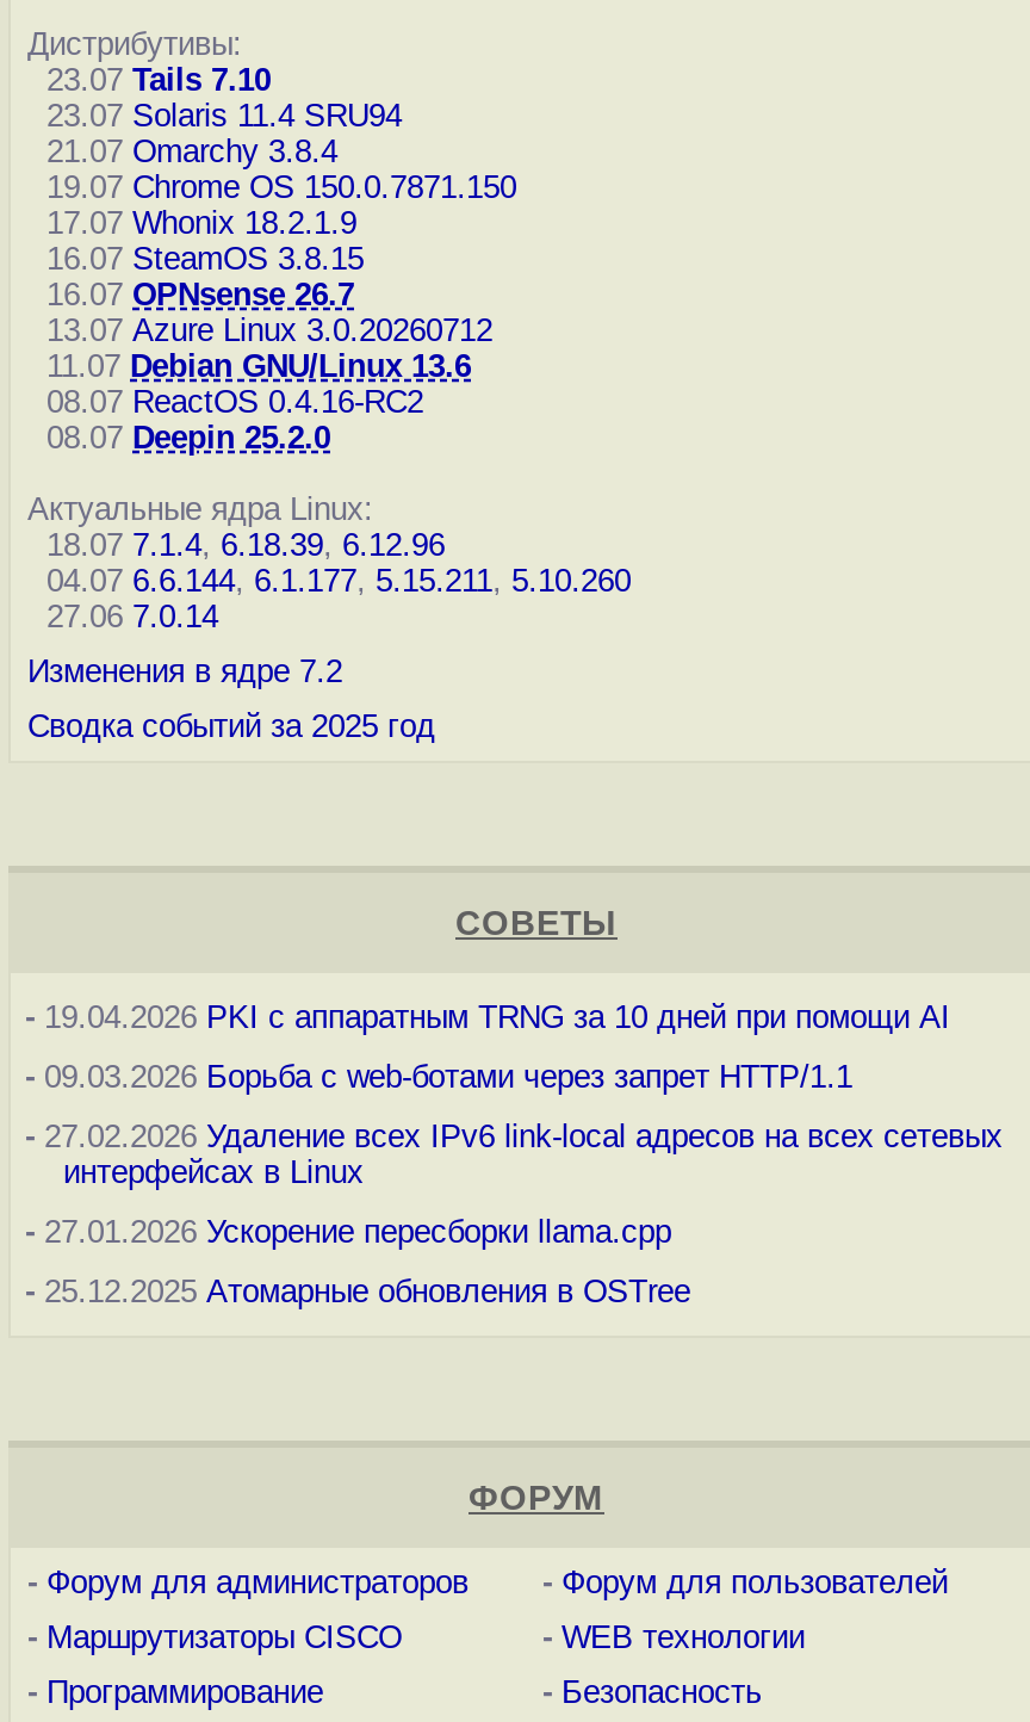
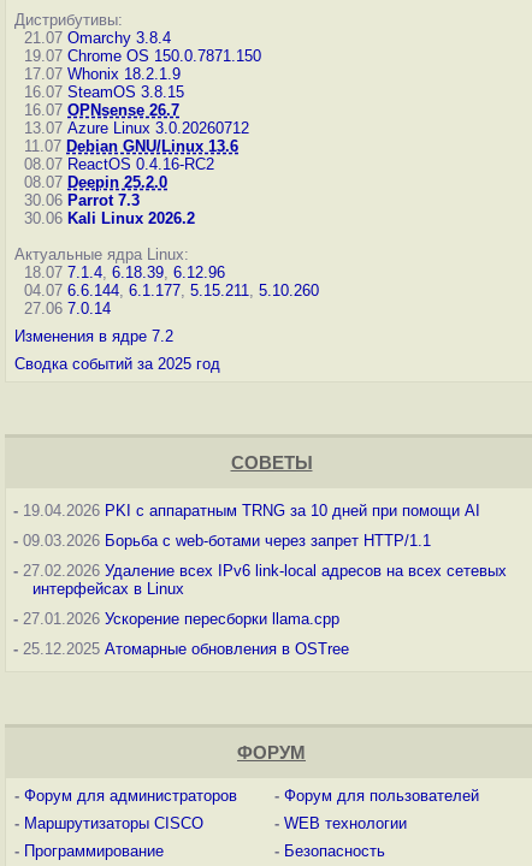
[27,62,402,134] 23.07 Tails 7.10 | 23.07 Solaris 11.4 SRU94 -> none
moved [27,134,516,456] -> [14,29,261,191]: 21.07 Omarchy 3.8.4 | 19.07 Chrome OS 150.0.7871.150 | 17.07 Whonix 18.2.1.9 | ... | 08.07 ReactOS 0.4.16-RC2 | 08.07 Deepin 25.2.0
none -> [14,191,195,227] 30.06 Parrot 7.3 | 30.06 Kali Linux 2026.2

